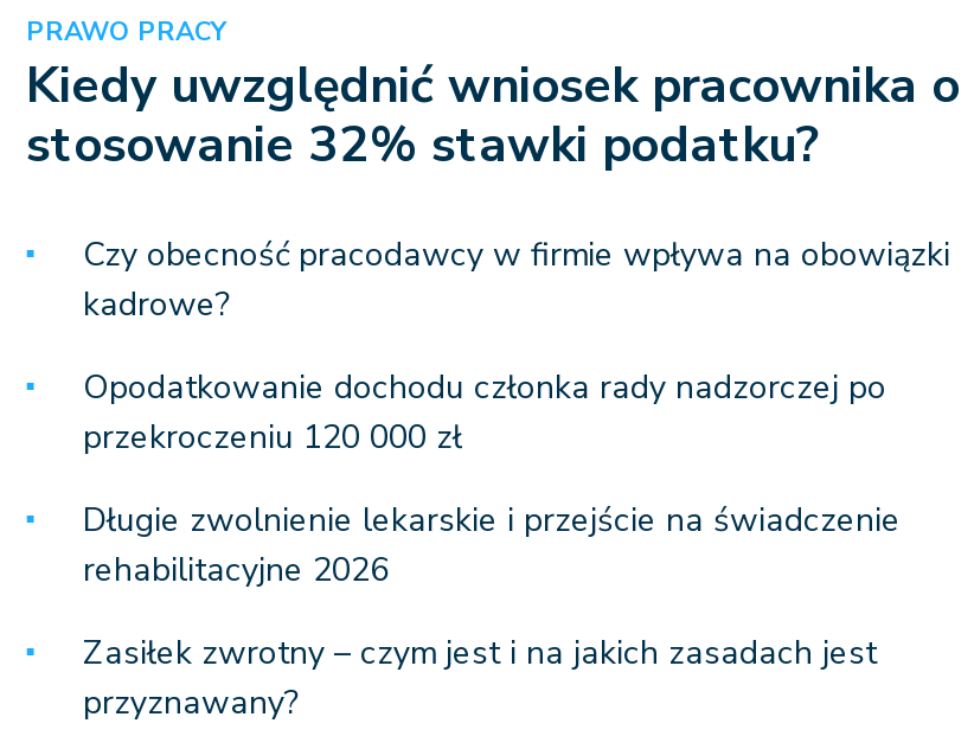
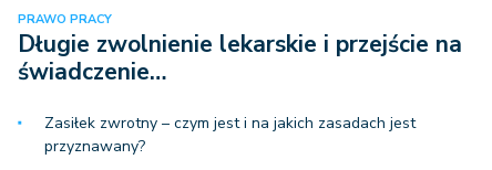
[26,53,960,594] Kiedy uwzględnić wniosek pracownika o | stosowanie 32% stawki podatku? | Czy obecność pracodawcy w firmie wpływa na obowiązki | kadrowe? | Opodatkowanie dochodu członka rady nadzorczej po | przekroczeniu 120 000 zł | Długie zwolnienie lekarskie i przejście na świadczenie | rehabilitacyjne 2026 -> [18,29,462,88] Długie zwolnienie lekarskie i przejście na | świadczenie…

